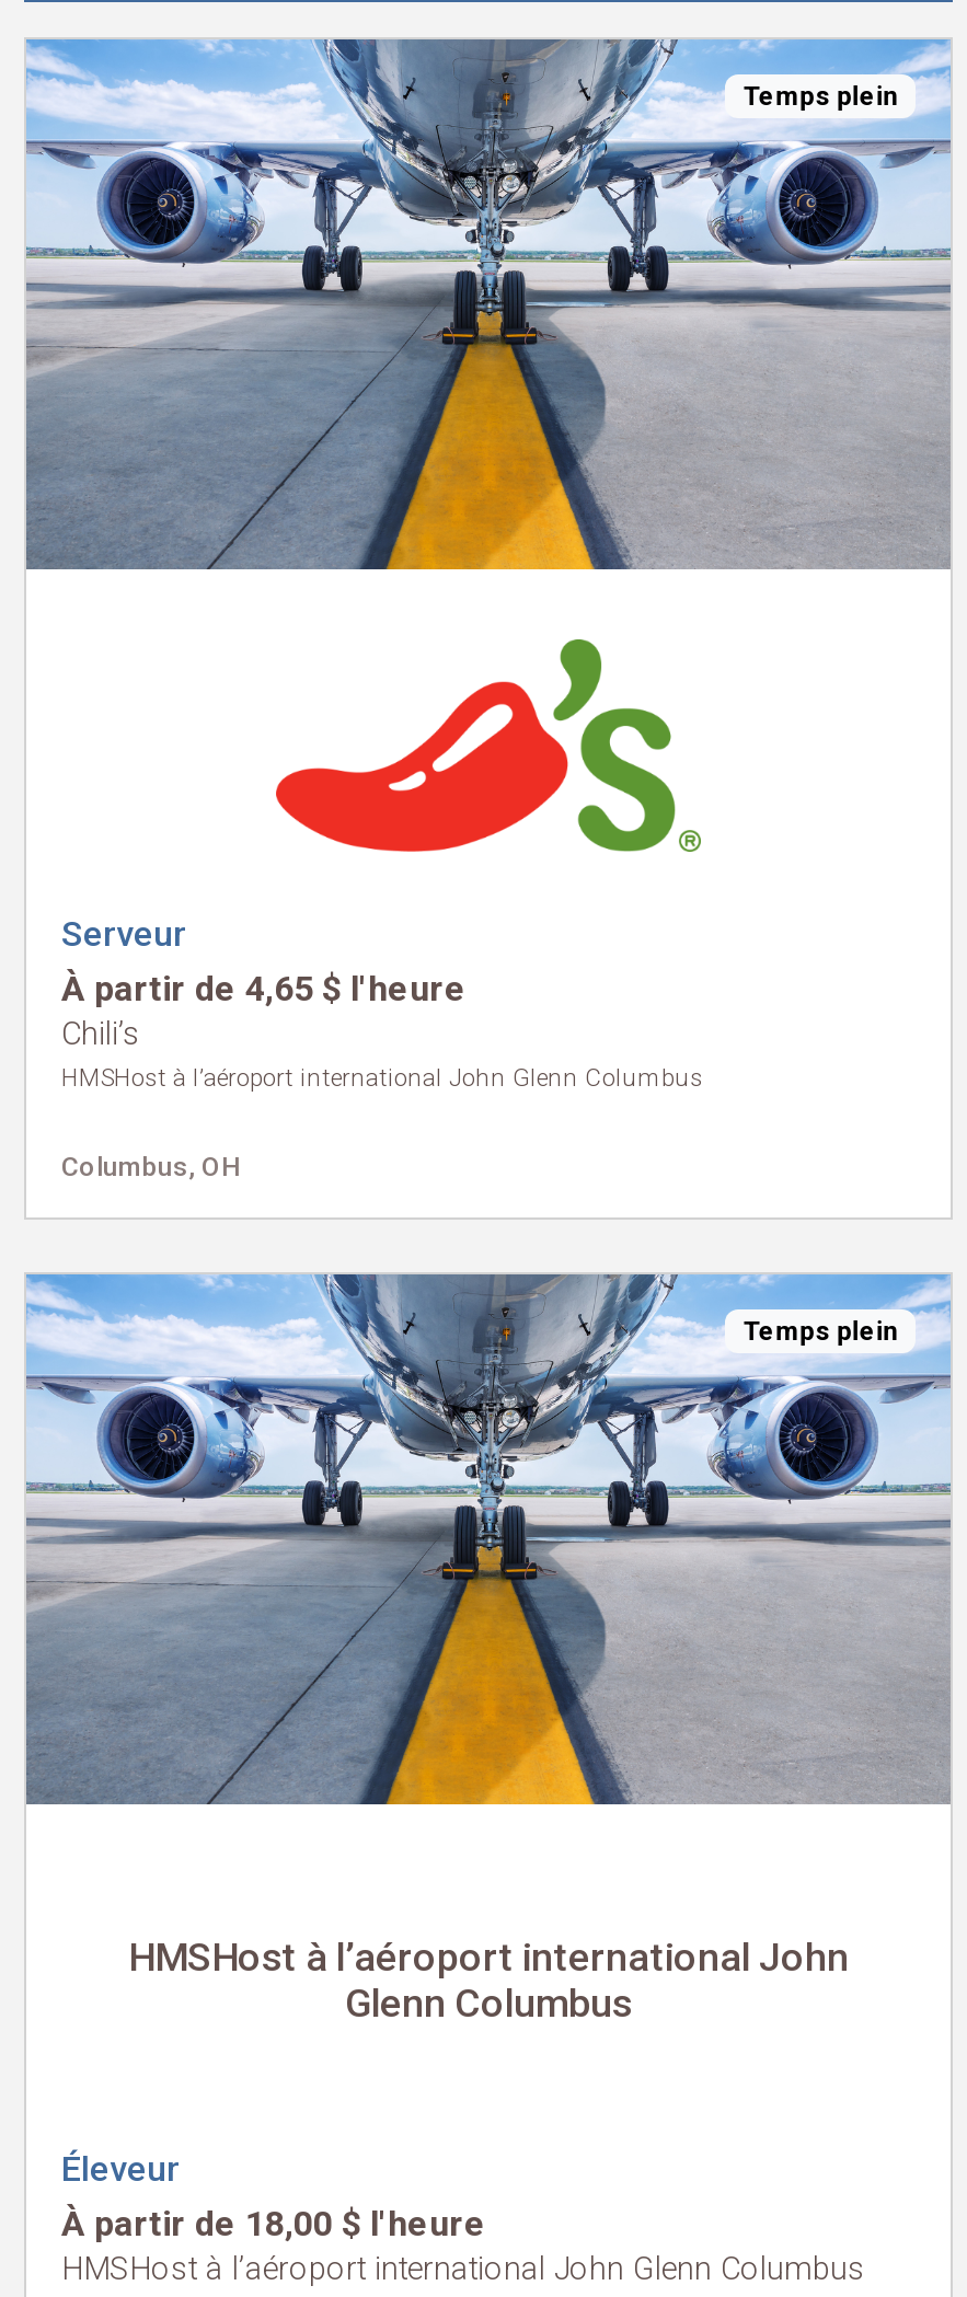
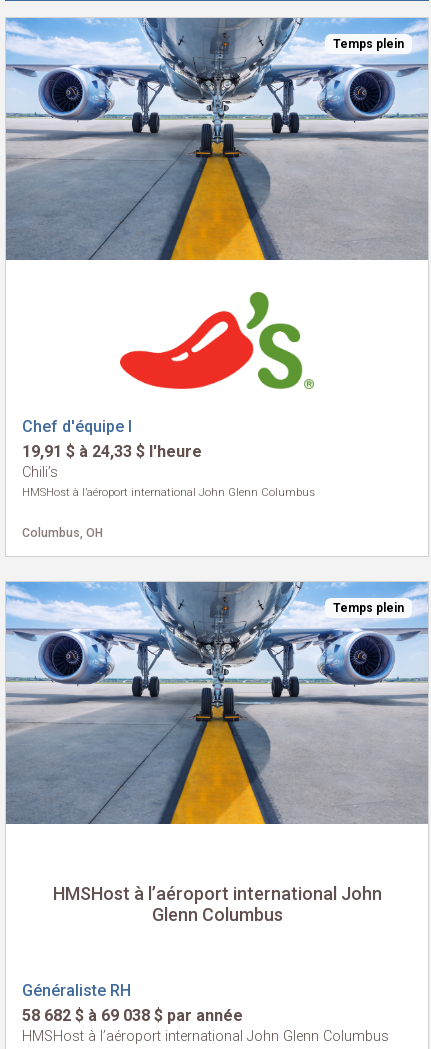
[61,913,467,1009] Serveur | À partir de 4,65 $ l'heure -> [22,417,202,461] Chef d'équipe I | 19,91 $ à 24,33 $ l'heure
[61,2148,486,2244] Éleveur | À partir de 18,00 $ l'heure -> [22,981,243,1025] Généraliste RH | 58 682 $ à 69 038 $ par année

